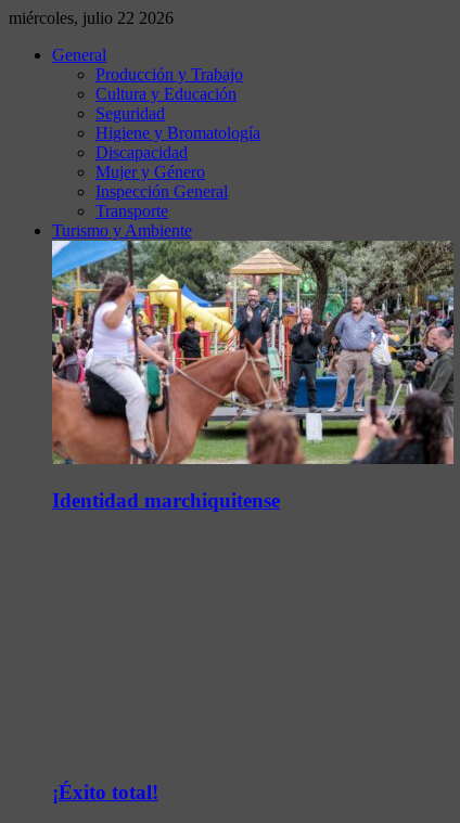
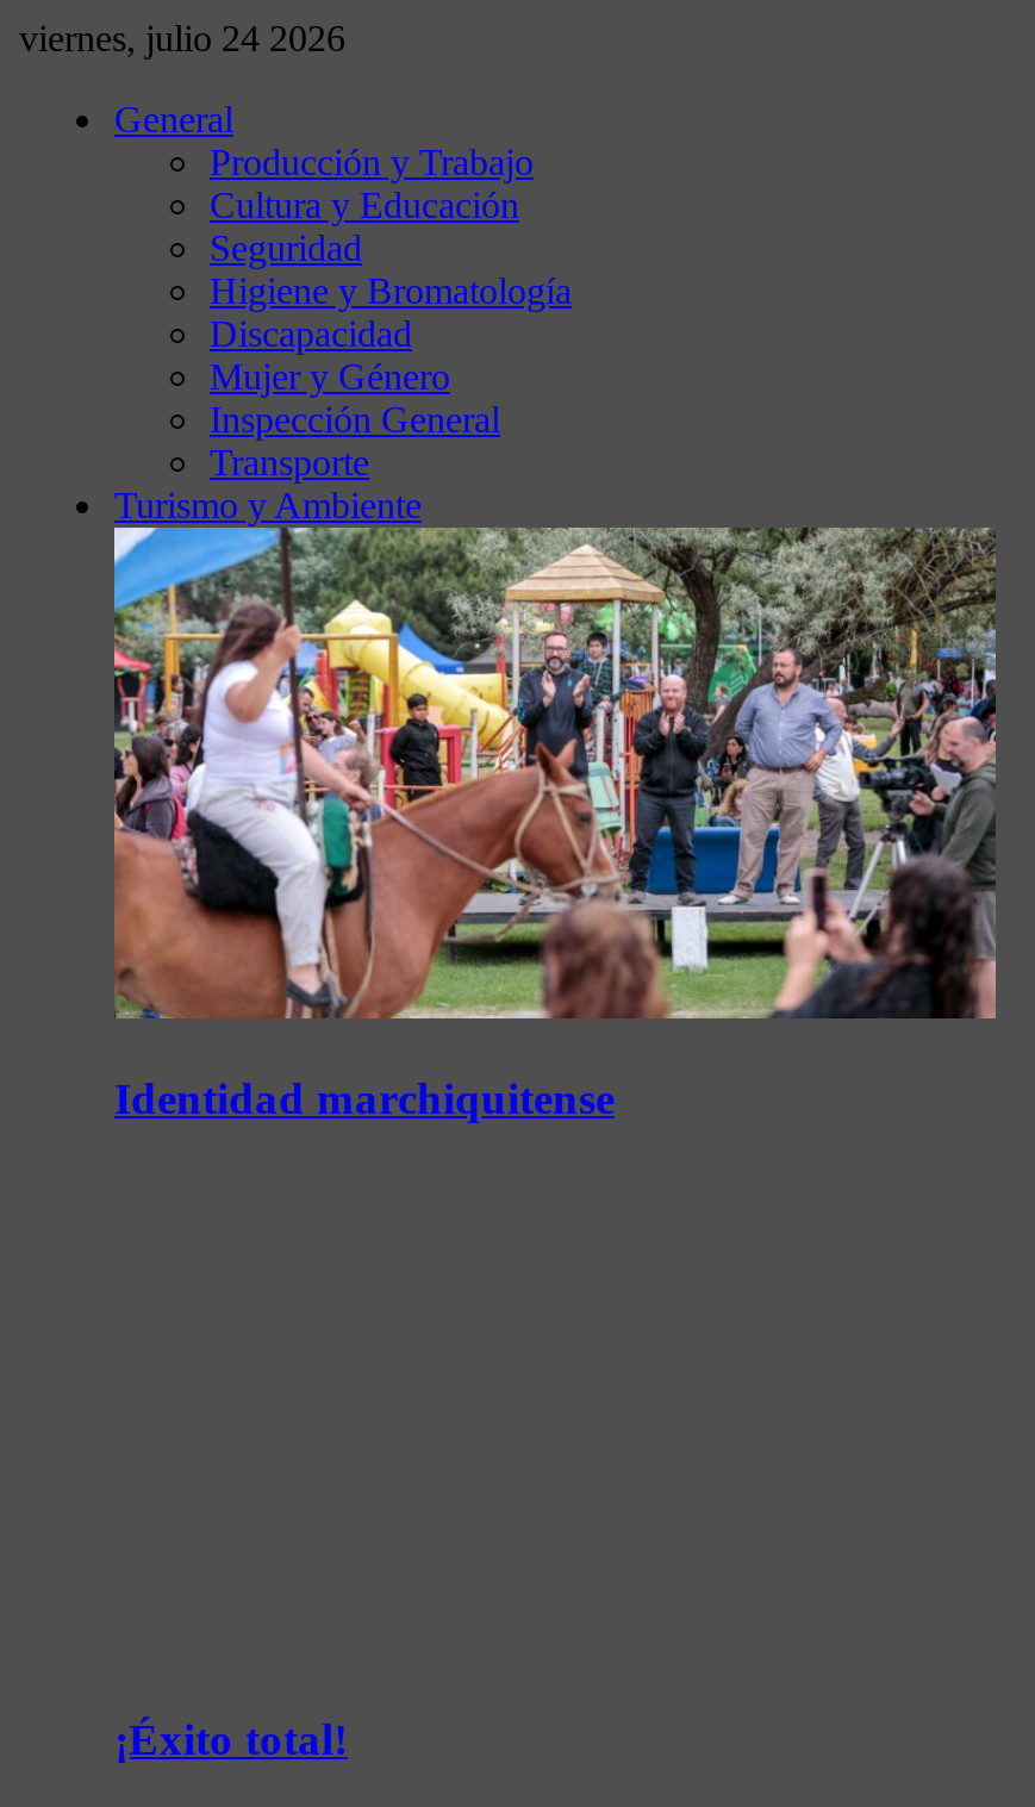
[9,9,174,27] miércoles, julio 22 2026 -> [19,18,345,58] viernes, julio 24 2026

